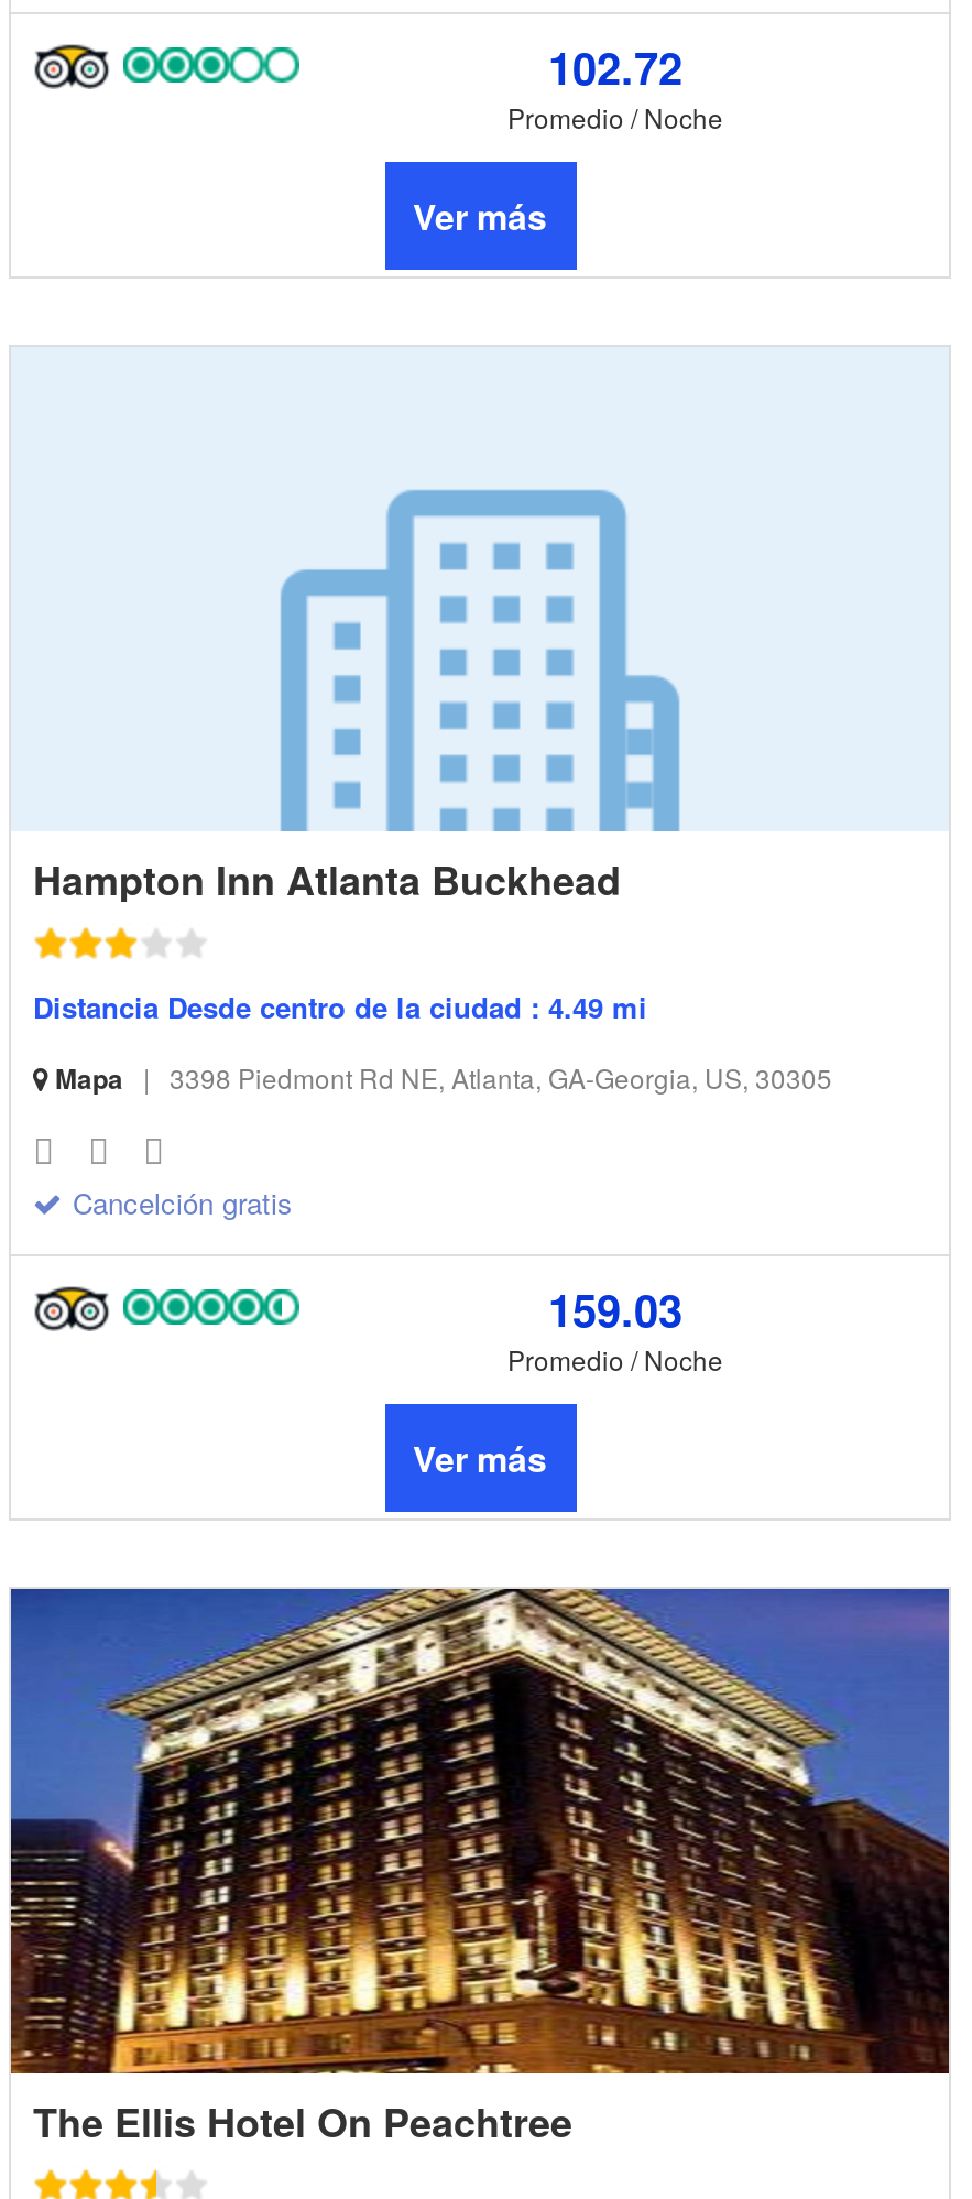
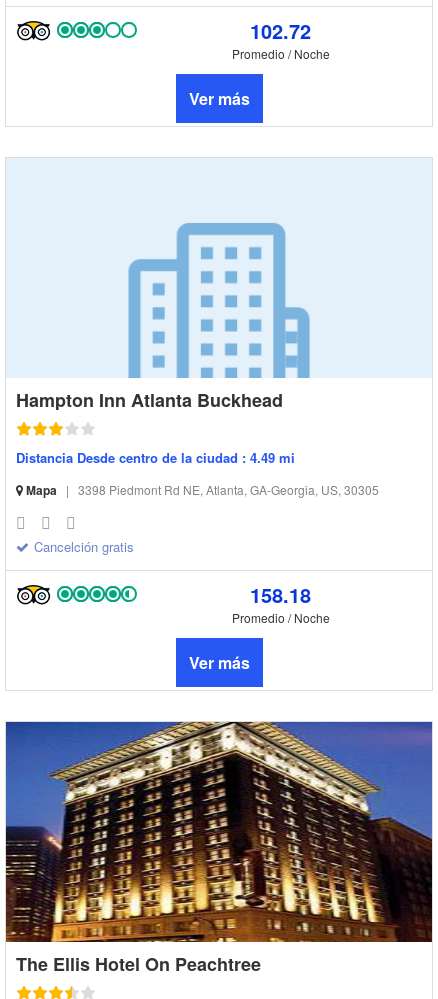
[548,1276,682,1340] 159.03 -> [250,580,311,609] 158.18

